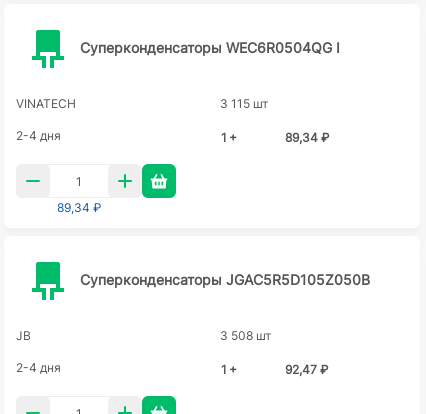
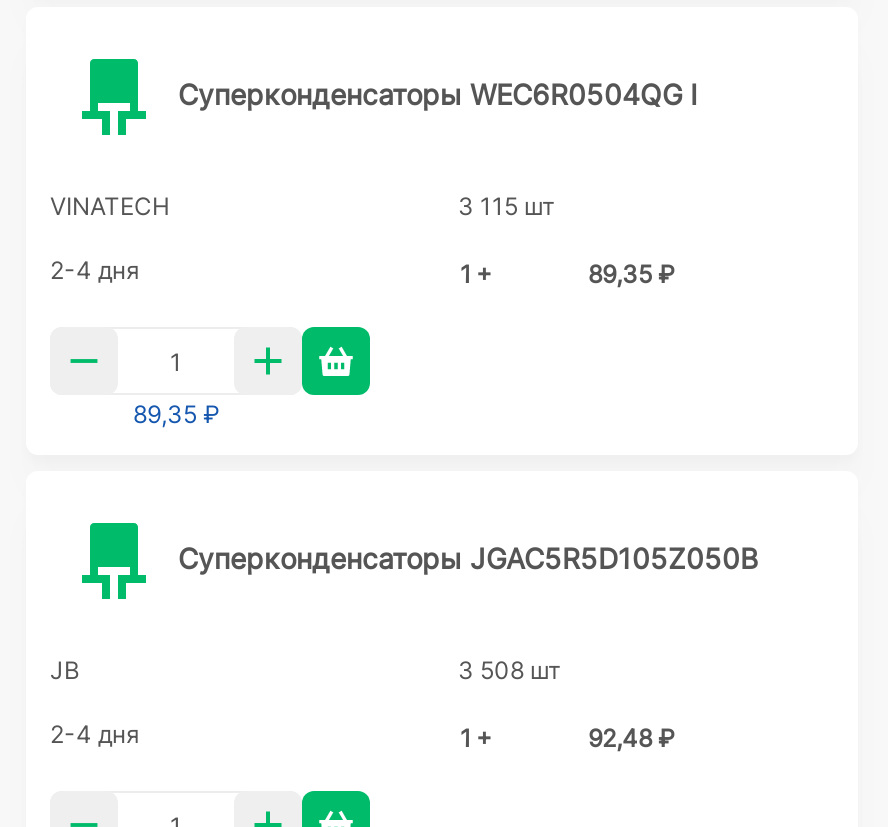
[285,130,329,145] 89,34 ₽ -> [588,259,674,289] 89,35 ₽
[57,200,101,215] 89,34 ₽ -> [133,399,219,429] 89,35 ₽
[285,362,328,377] 92,47 ₽ -> [588,723,674,753] 92,48 ₽

